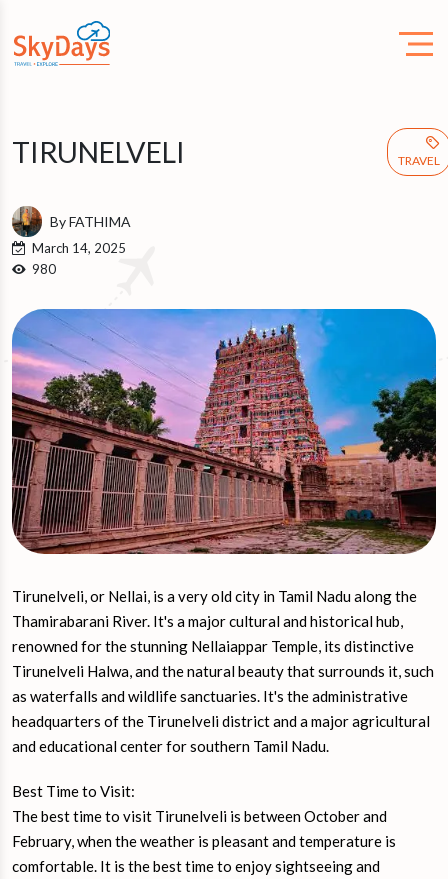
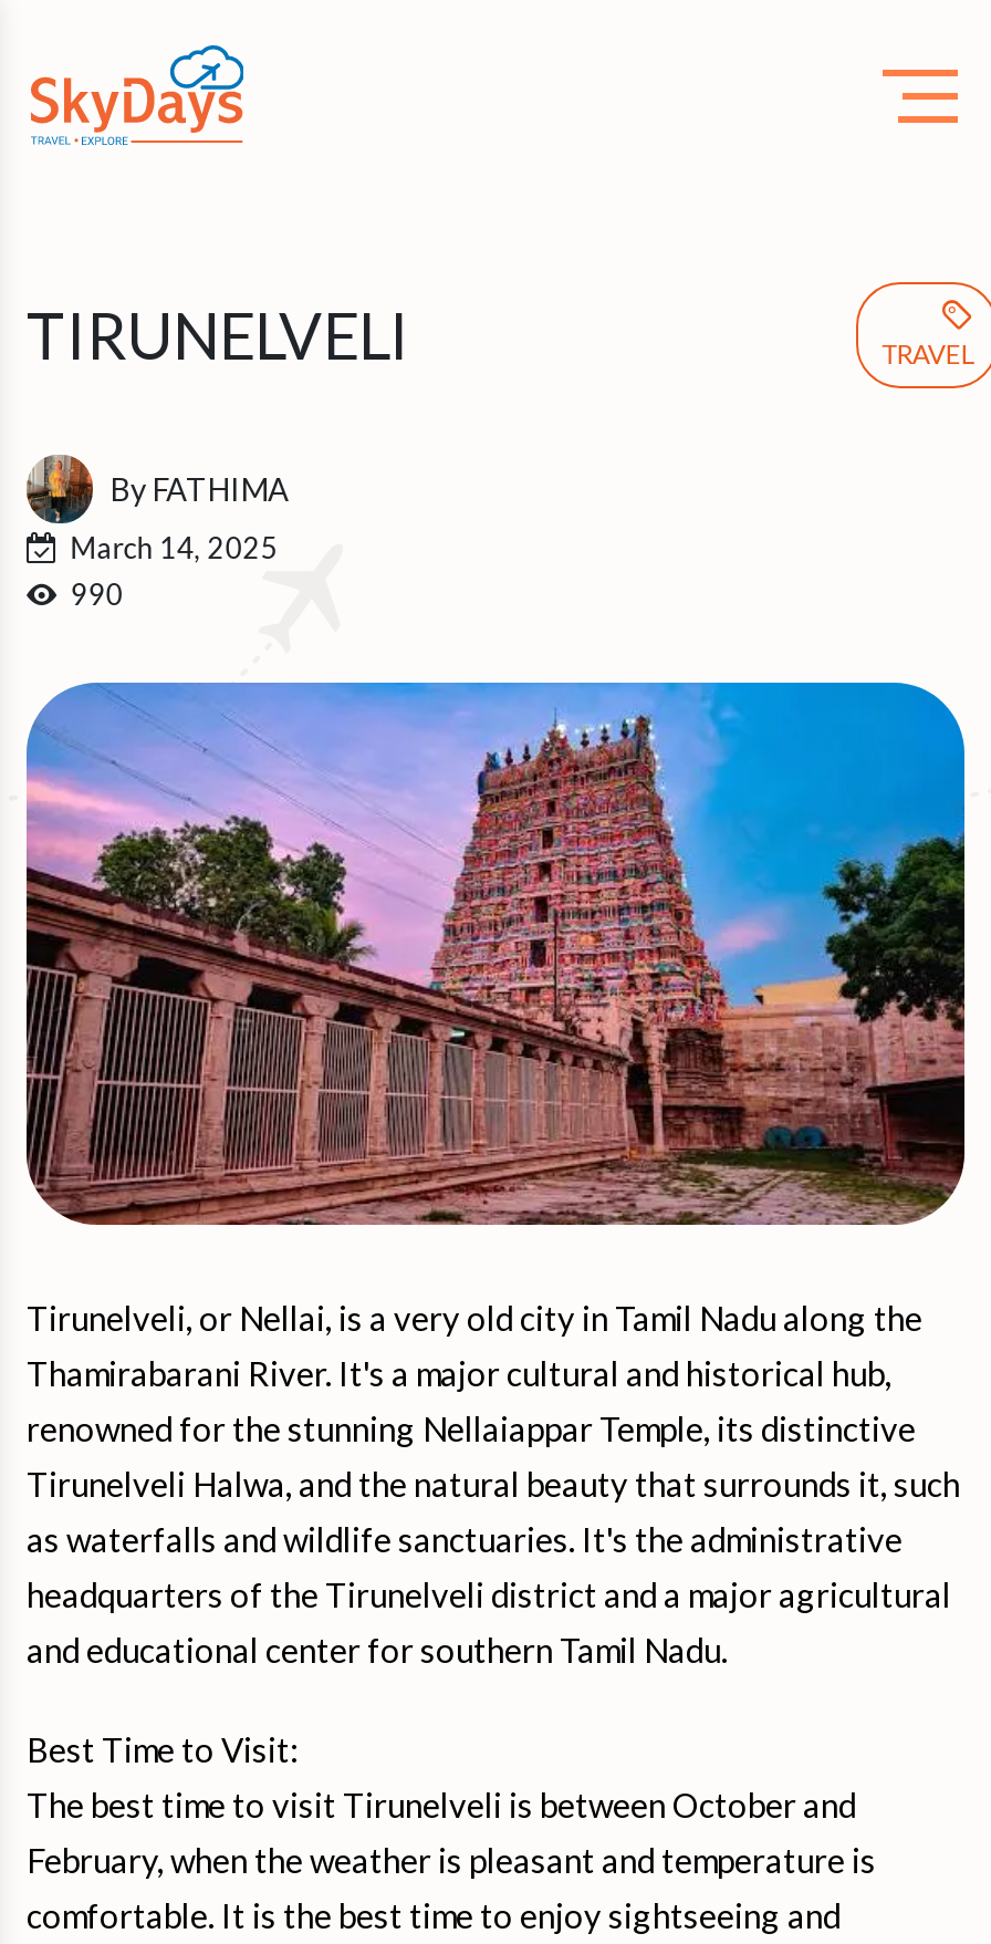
[32,261,56,277] 980 -> [70,576,123,612] 990

